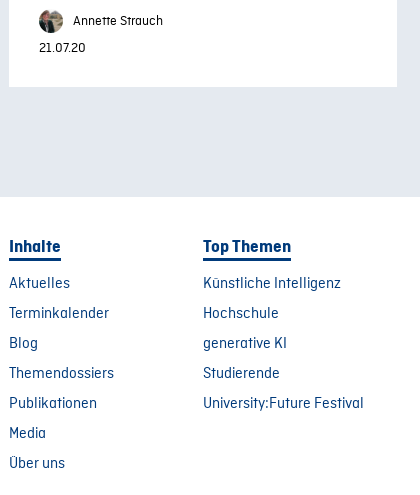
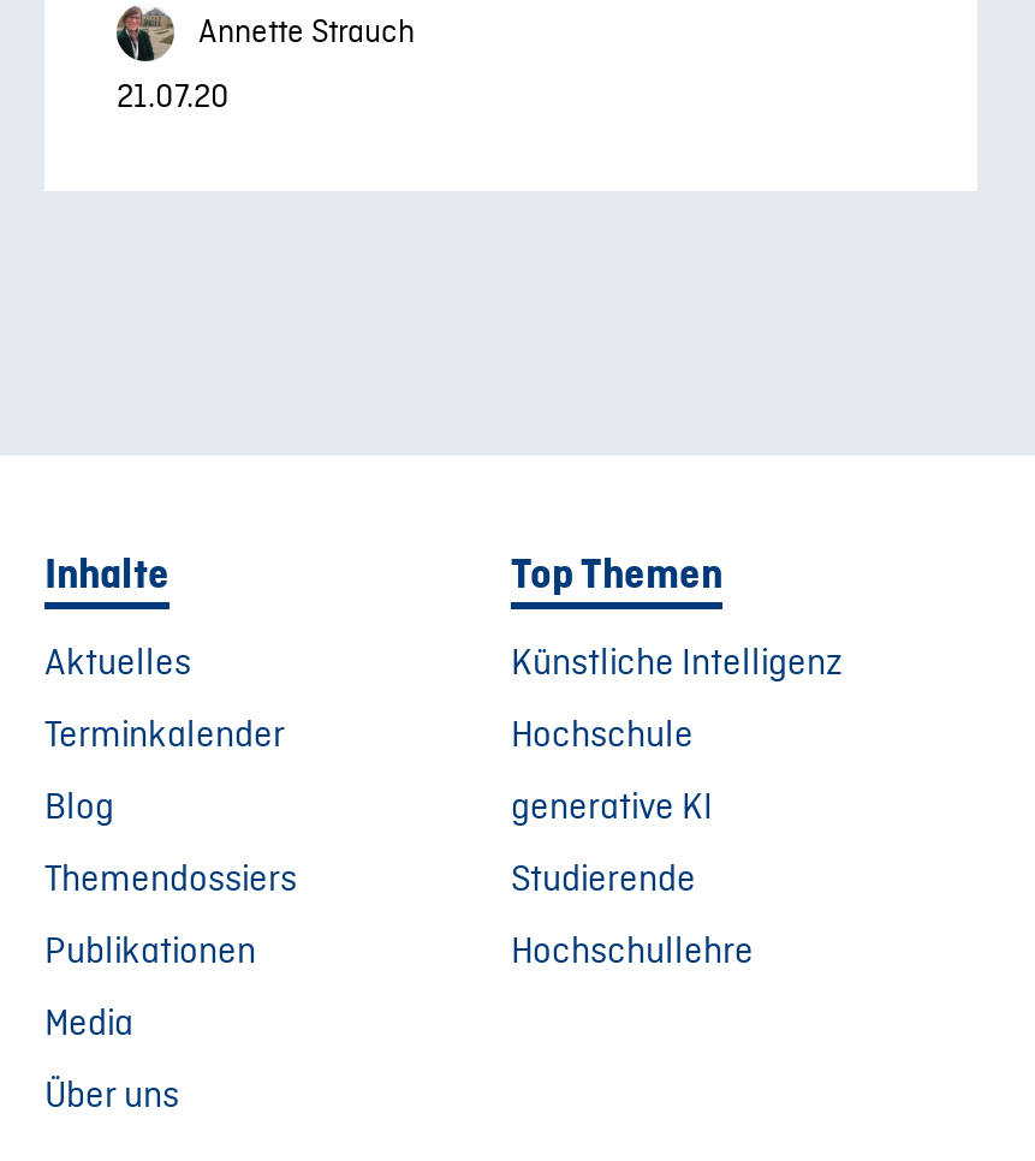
[203,394,364,414] University:Future Festival -> [511,929,754,977] Hochschullehre

